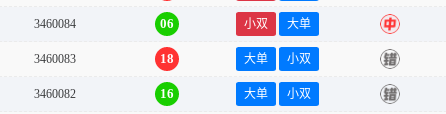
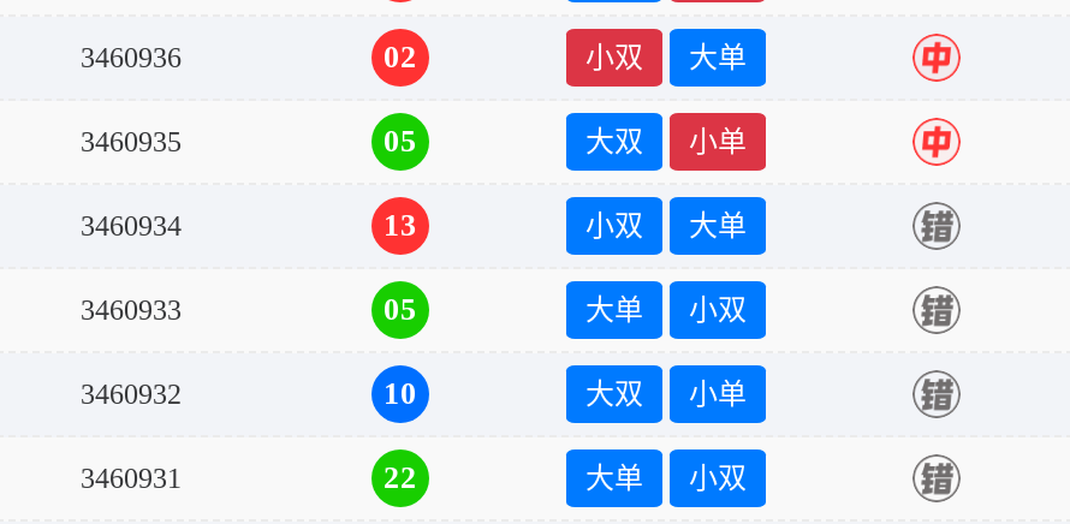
[34,17,76,31] 3460084 -> [81,41,182,75] 3460936
[160,16,174,31] 06 -> [384,38,417,75] 02
[34,51,174,66] 3460083 | 18 -> [81,123,950,327] 3460935 | 05 | 大双 | 小单 | 中 | 3460934 | 13 | 小双 | 大单 | 错 | 3460933 | 05
[34,86,174,101] 3460082 | 16 -> [81,375,950,495] 3460932 | 10 | 大双 | 小单 | 错 | 3460931 | 22

